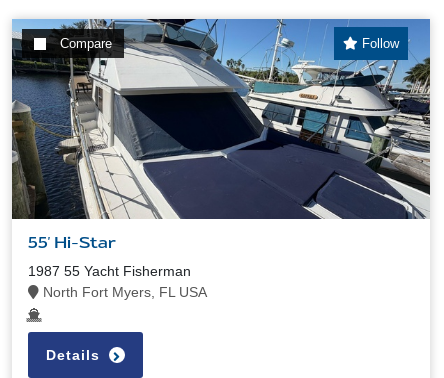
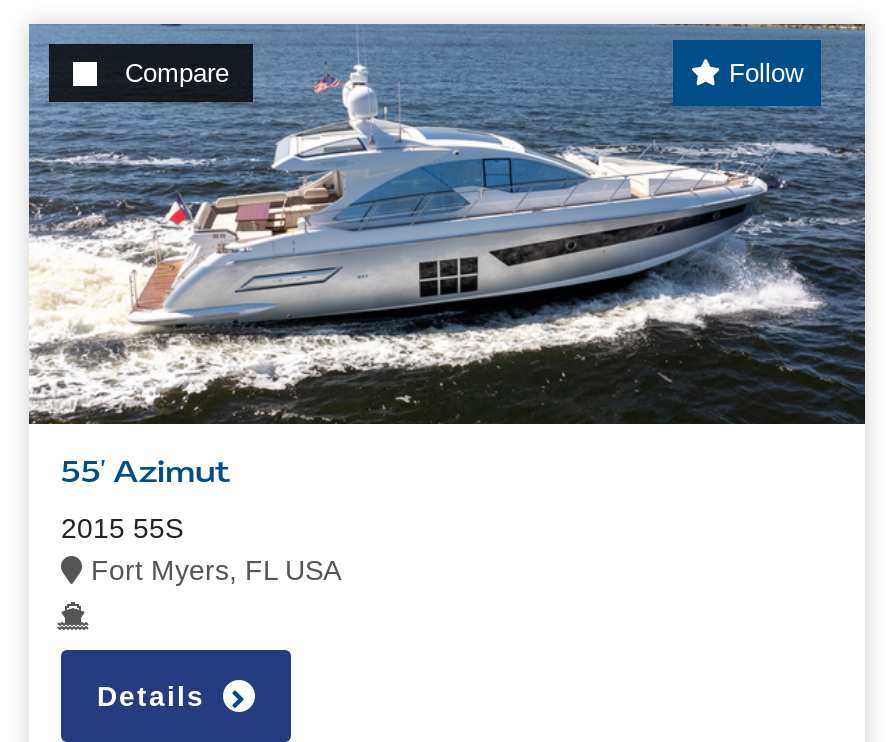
[11,18,431,253] [image] | 55' Hi-Star -> [27,22,867,492] [image] | 55' Azimut
[28,263,207,300] 1987 55 Yacht Fisherman | North Fort Myers, FL USA -> [61,512,341,586] 2015 55S | Fort Myers, FL USA

